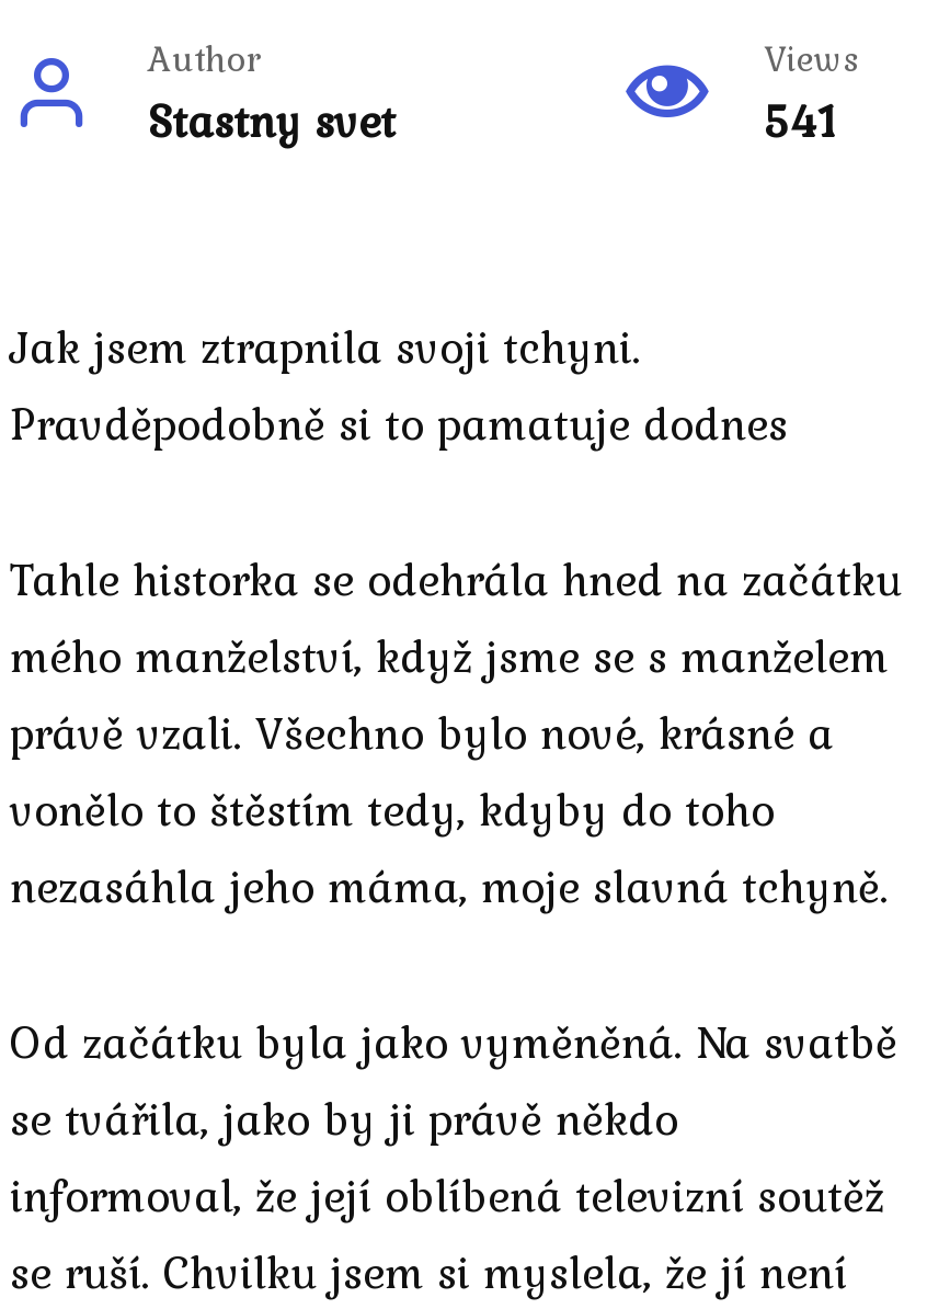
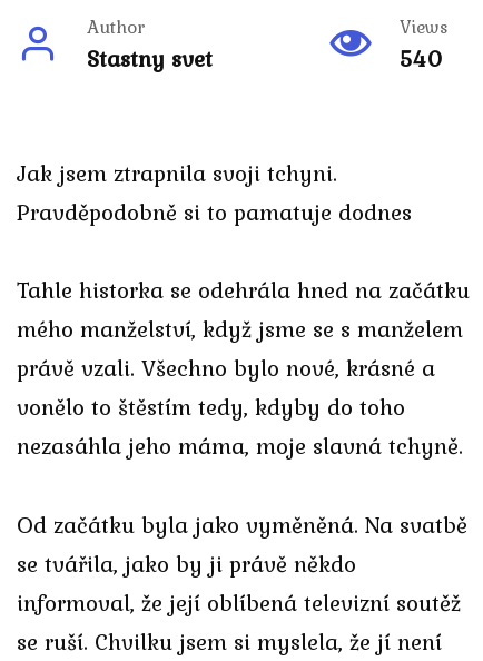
[764,87,838,155] 541 -> [400,41,444,75] 540

